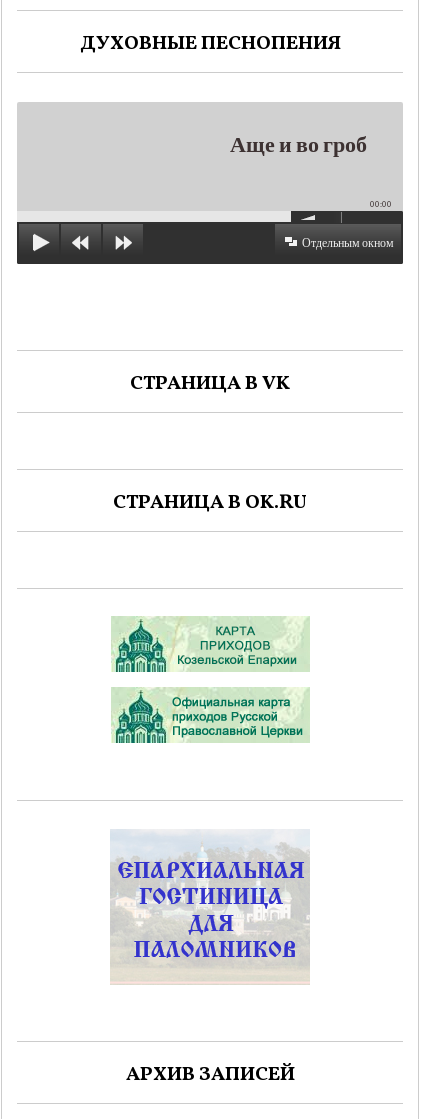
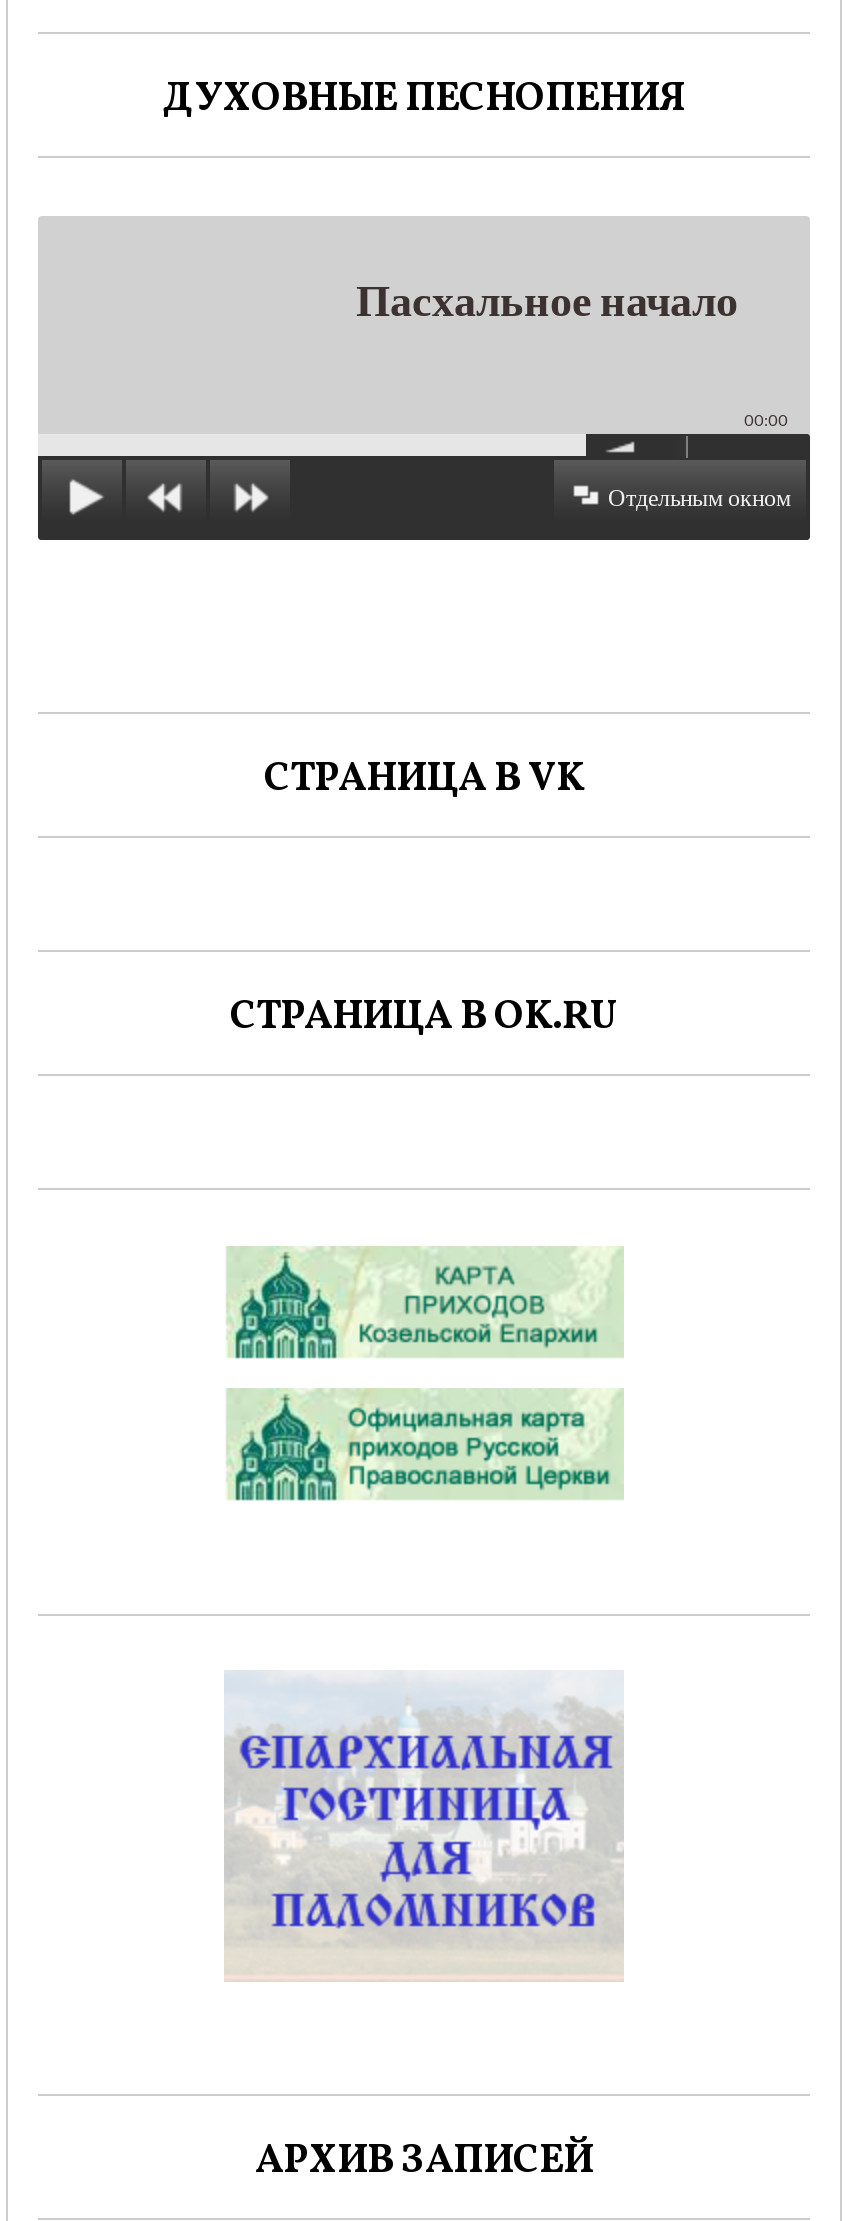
[230,130,367,157] Аще и во гроб -> [356,272,738,326] Пасхальное начало

